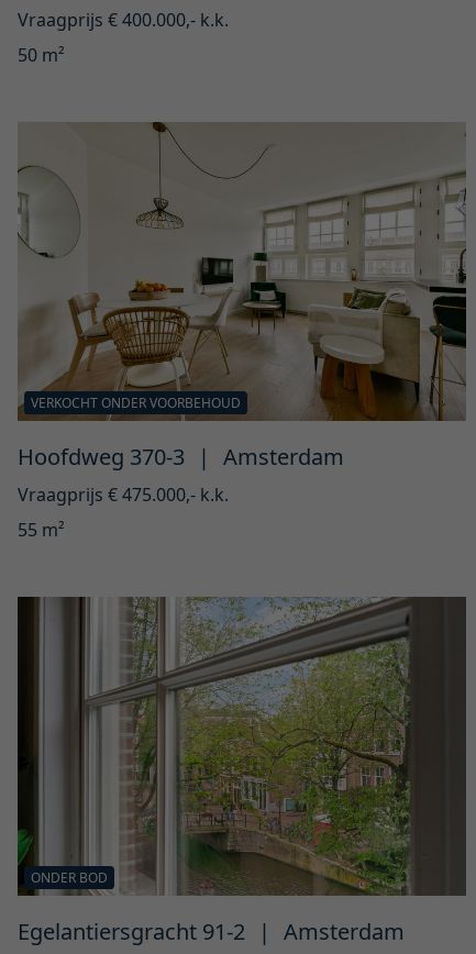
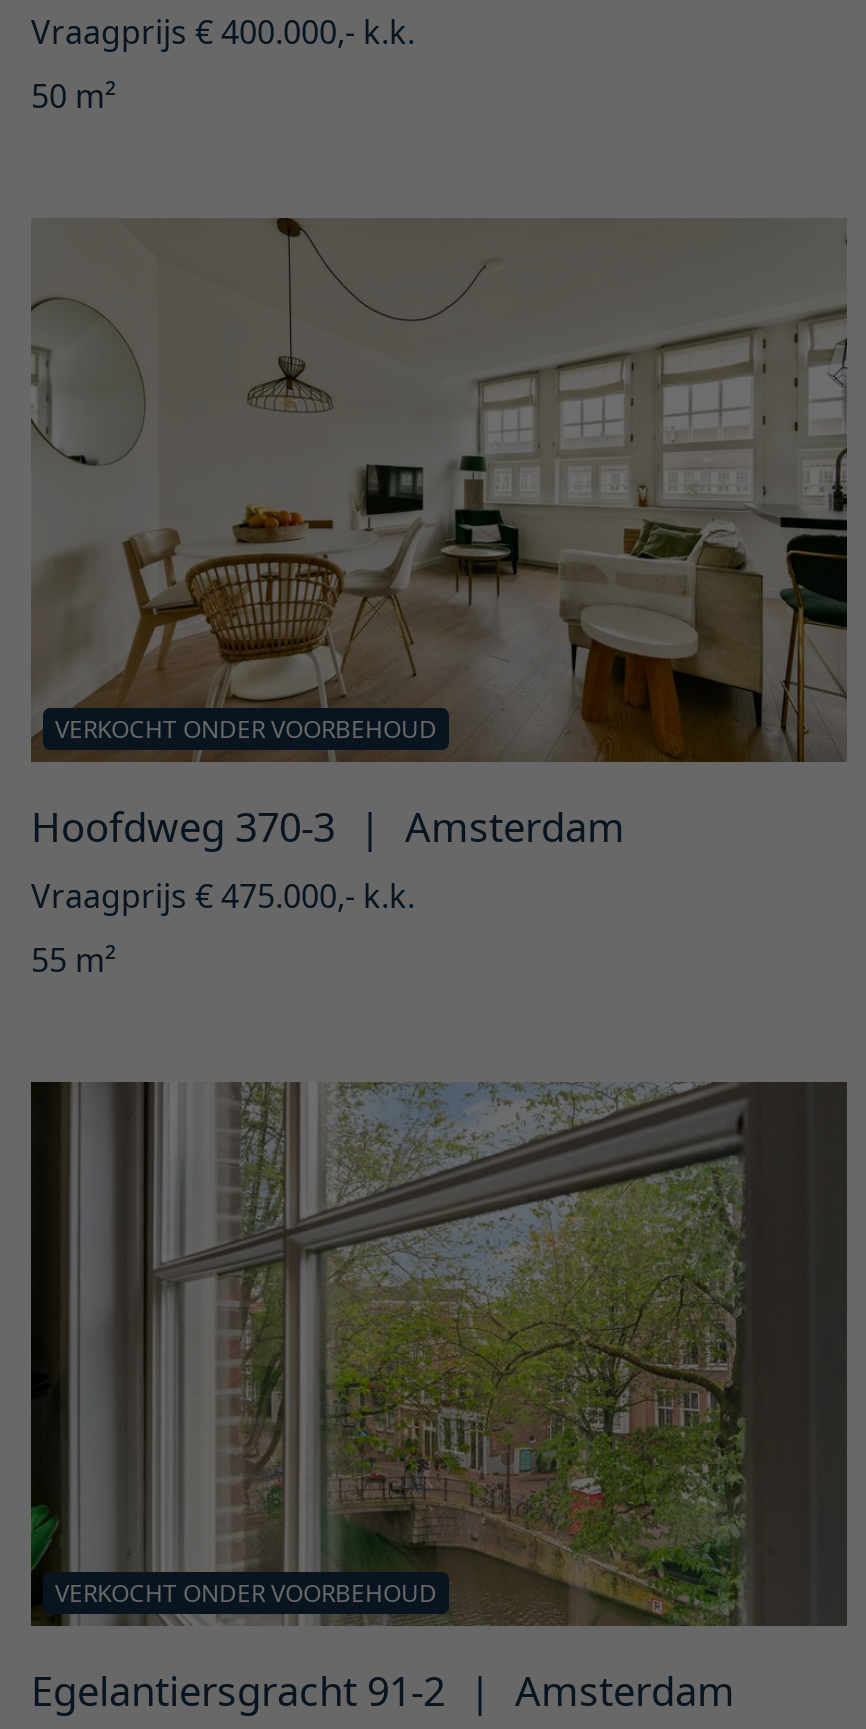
[31,868,108,886] ONDER BOD -> [55,1575,437,1609] VERKOCHT ONDER VOORBEHOUD

